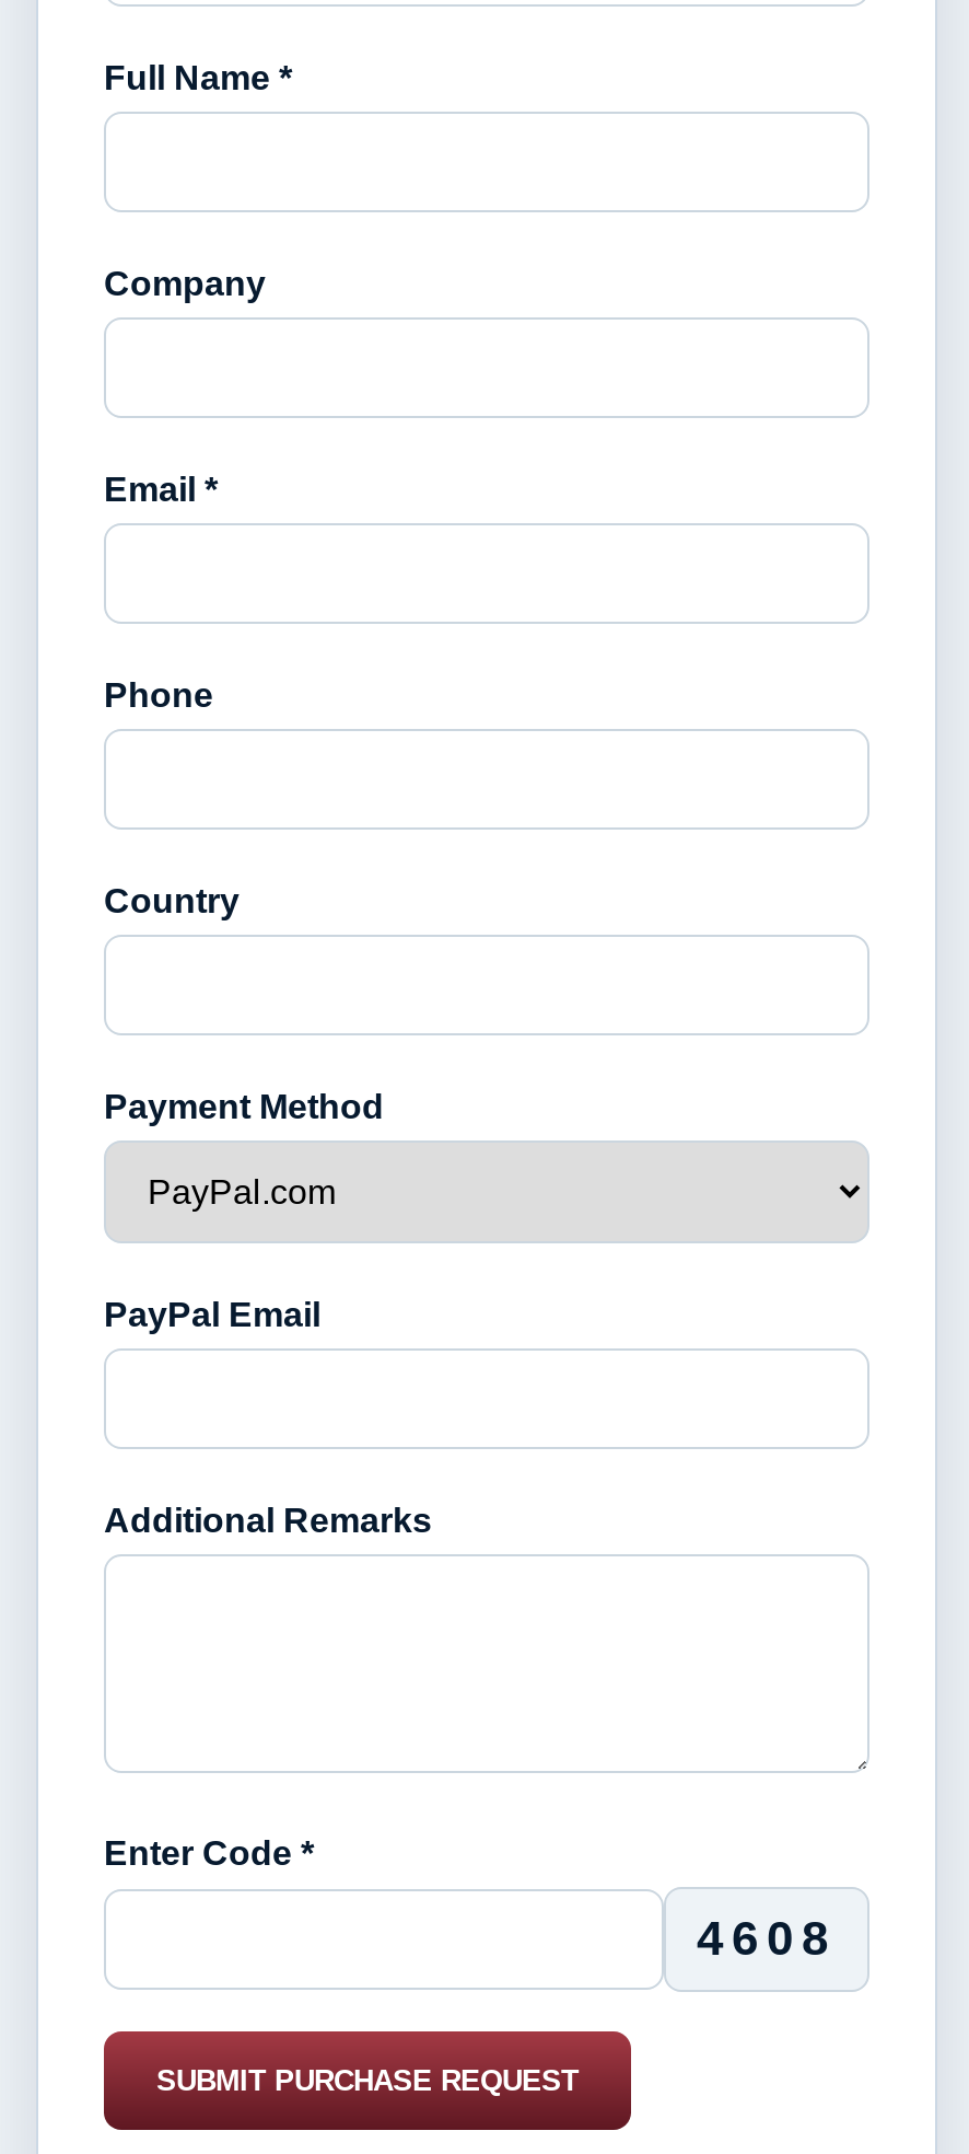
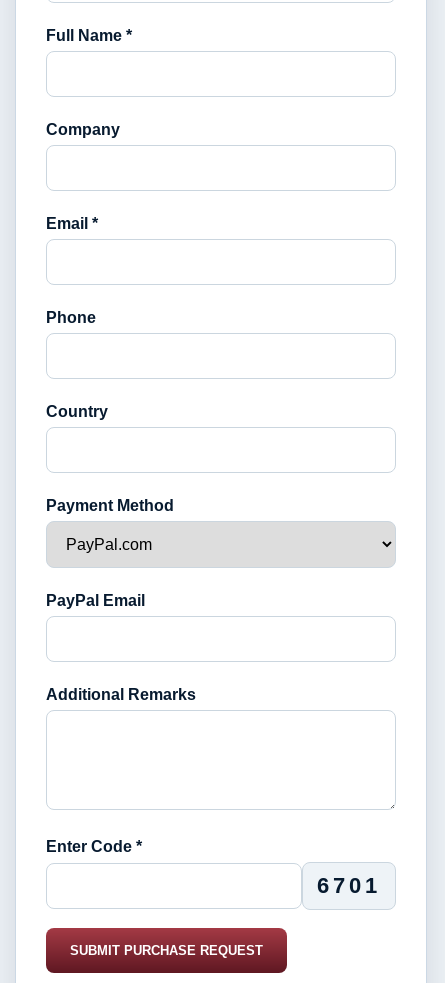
[697,1911,837,1966] 4608 -> [317,873,381,898] 6701

